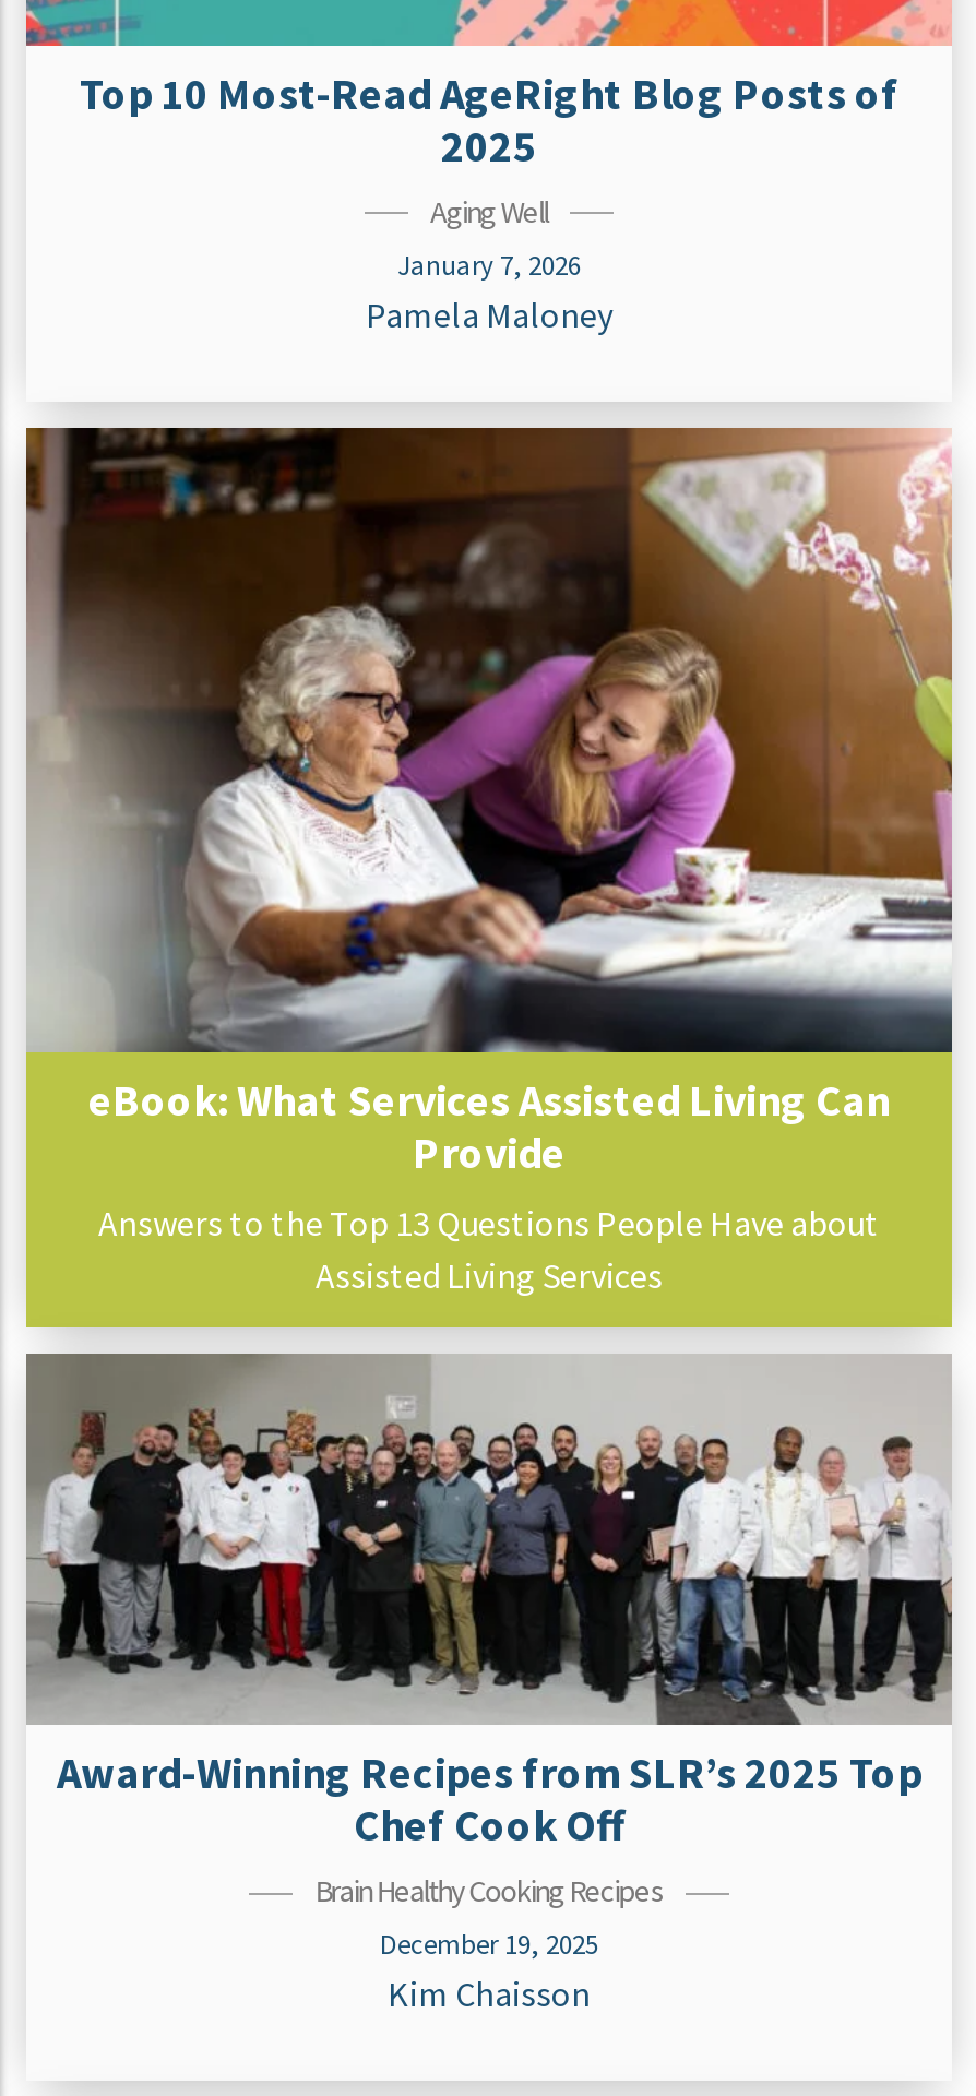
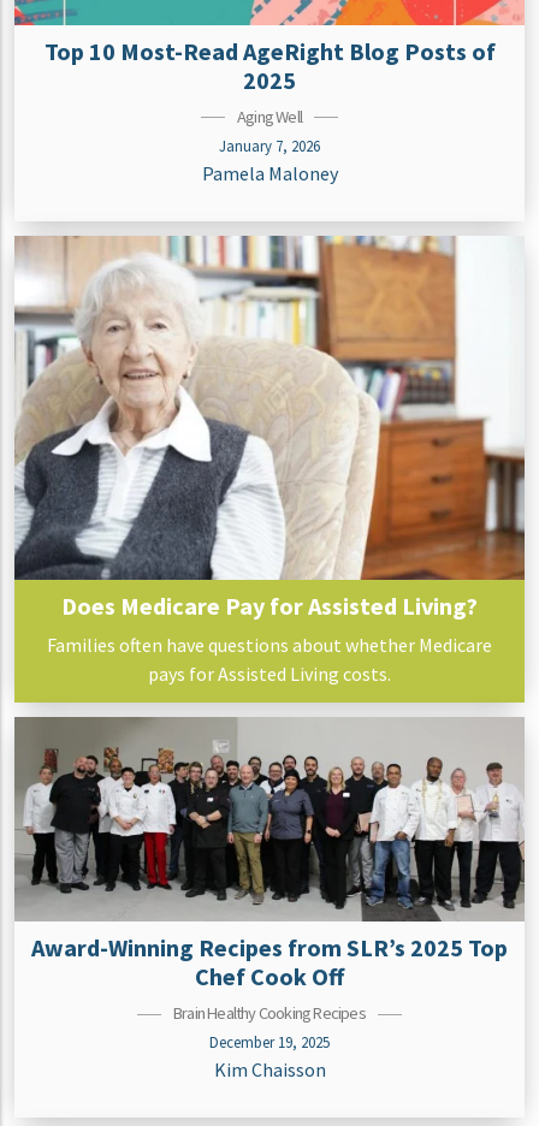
[24,426,954,1298] [image] | eBook: What Services Assisted Living Can | Provide | Answers to the Top 13 Questions People Have about | Assisted Living Services -> [13,235,525,686] [image] | Does Medicare Pay for Assisted Living? | Families often have questions about whether Medicare | pays for Assisted Living costs.

